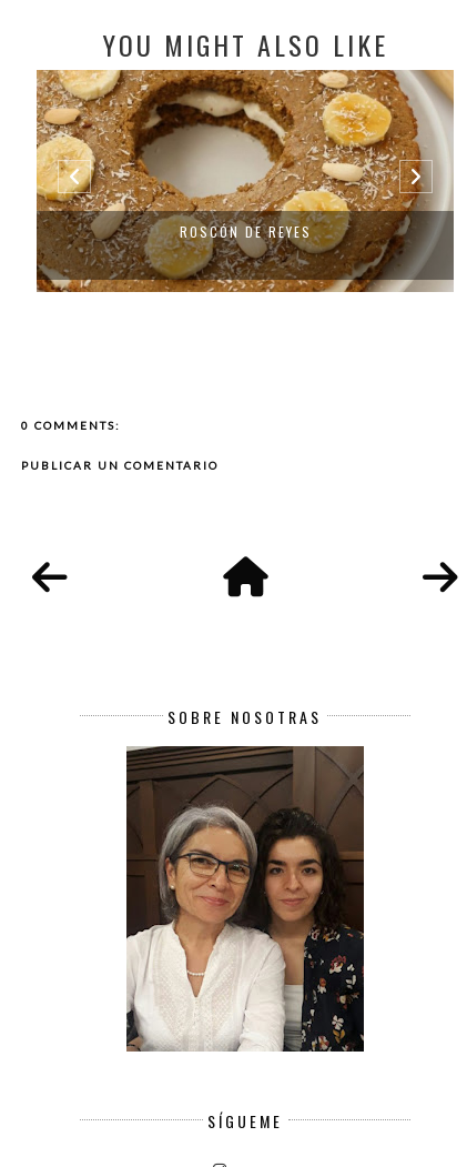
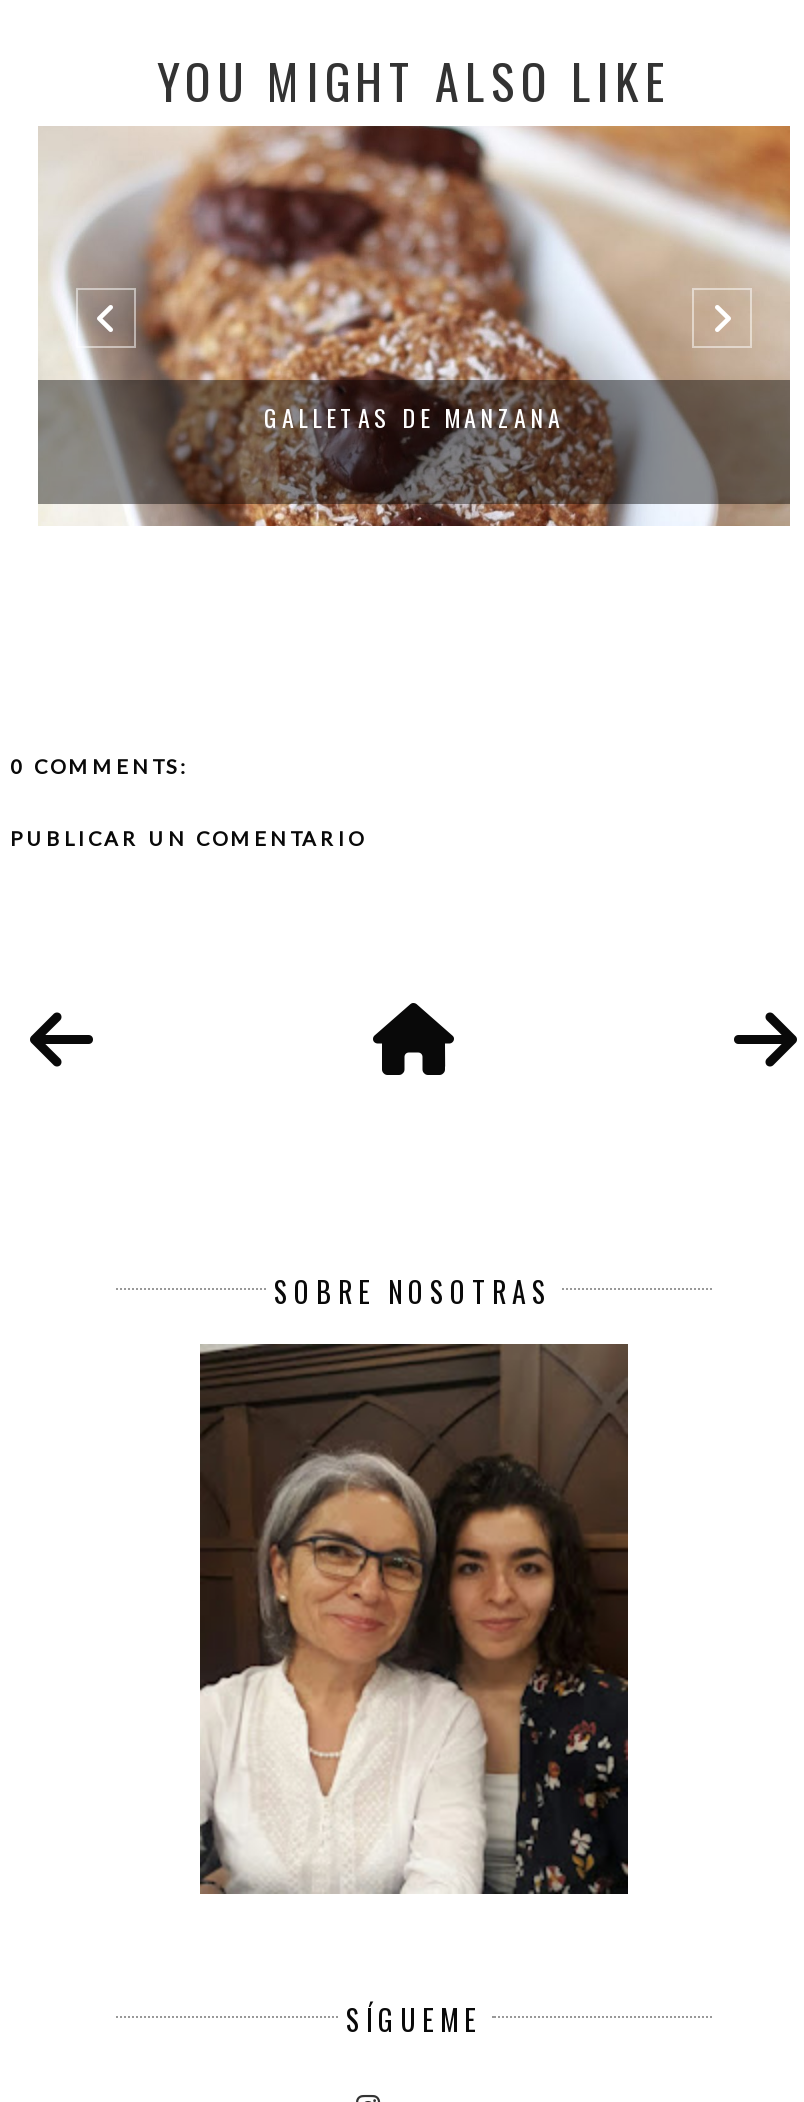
[35,69,454,293] [image] | ROSCÓN DE REYES -> [38,124,790,526] [image] | GALLETAS DE MANZANA

